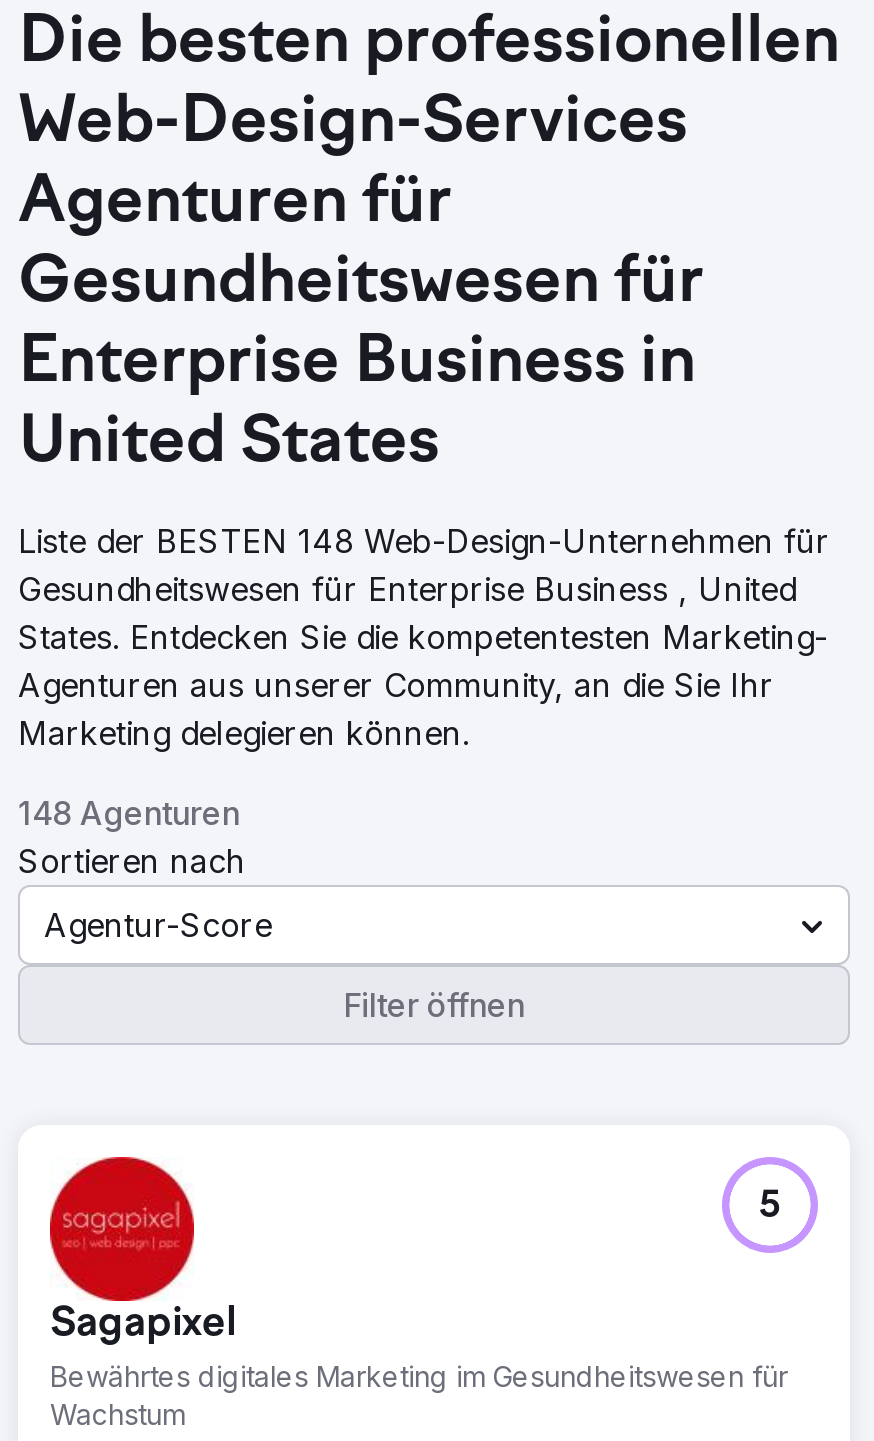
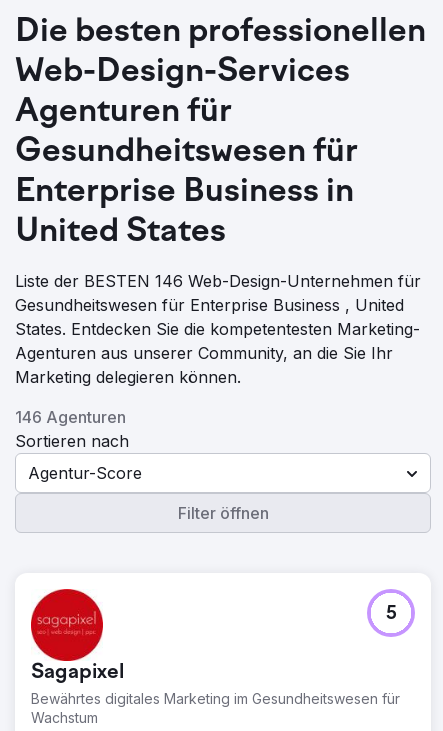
[18,521,830,561] Liste der BESTEN 148 Web-Design-Unternehmen für -> [15,271,421,291] Liste der BESTEN 146 Web-Design-Unternehmen für
[18,793,240,833] 148 Agenturen -> [15,407,126,427] 146 Agenturen

